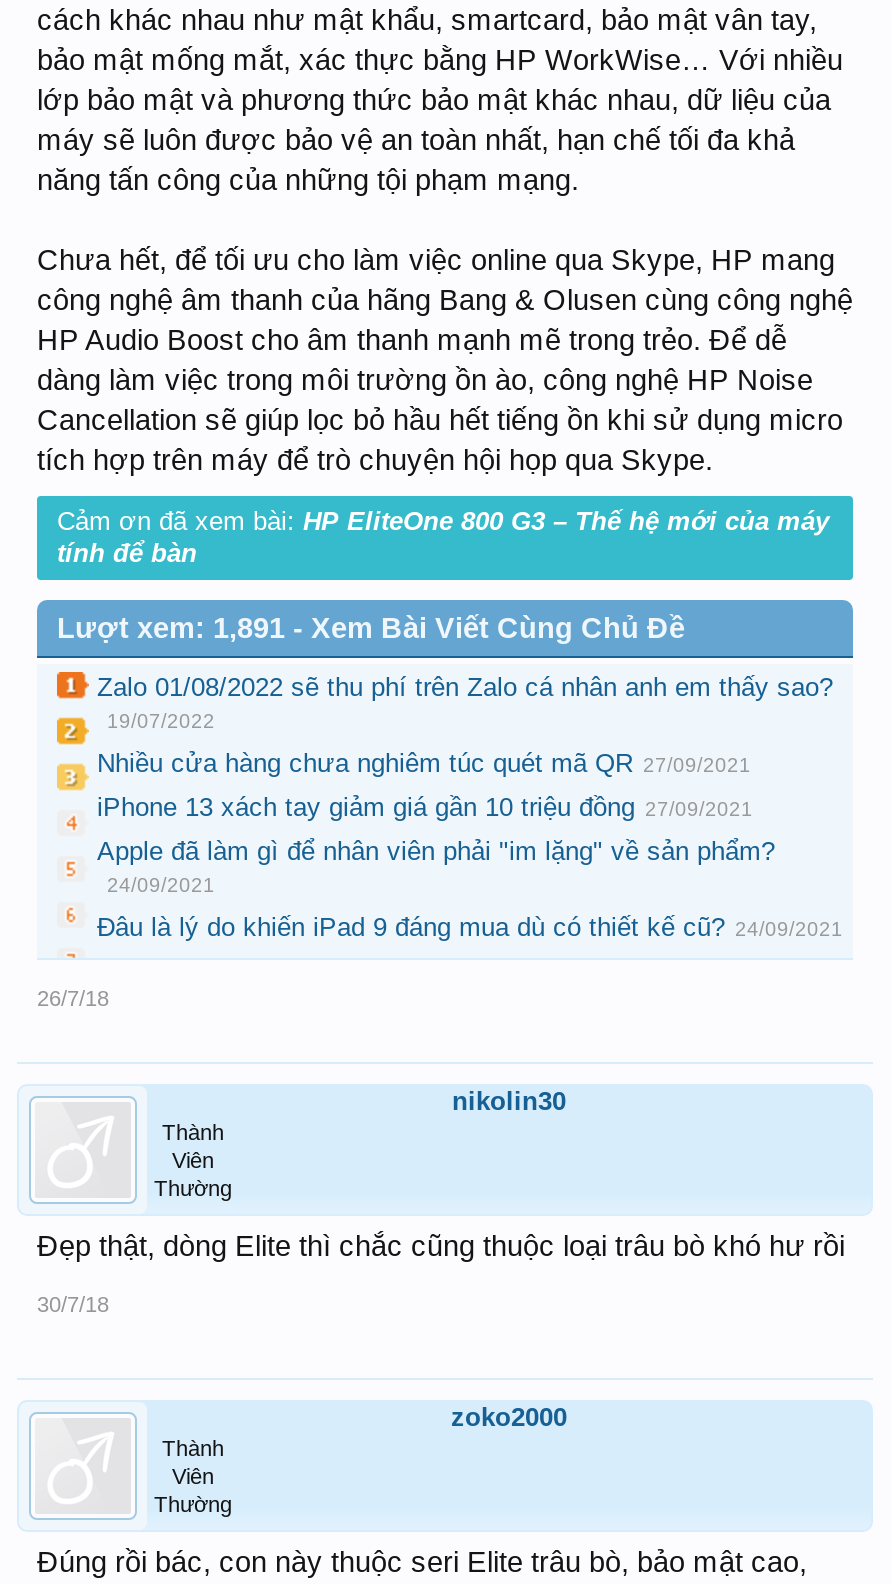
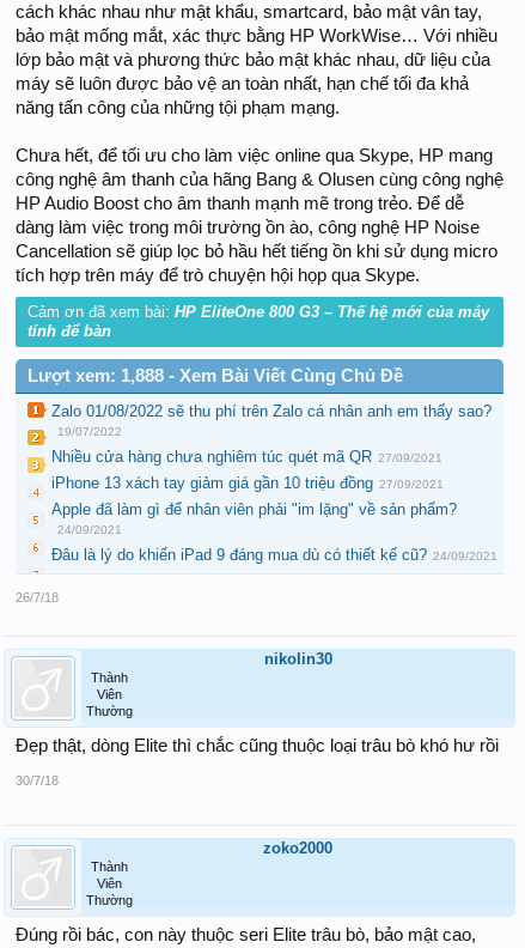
[57,613,685,645] Lượt xem: 1,891 - Xem Bài Viết Cùng Chủ Đề -> [28,367,403,386] Lượt xem: 1,888 - Xem Bài Viết Cùng Chủ Đề

